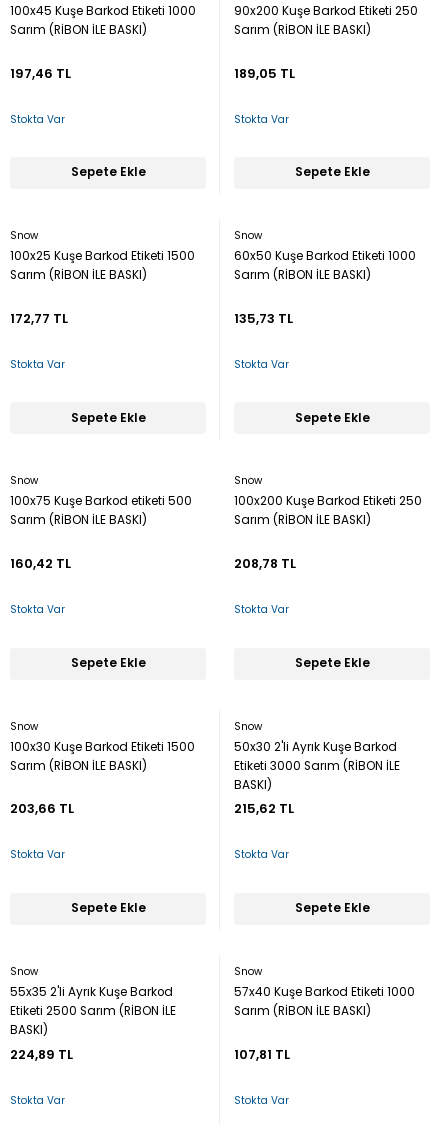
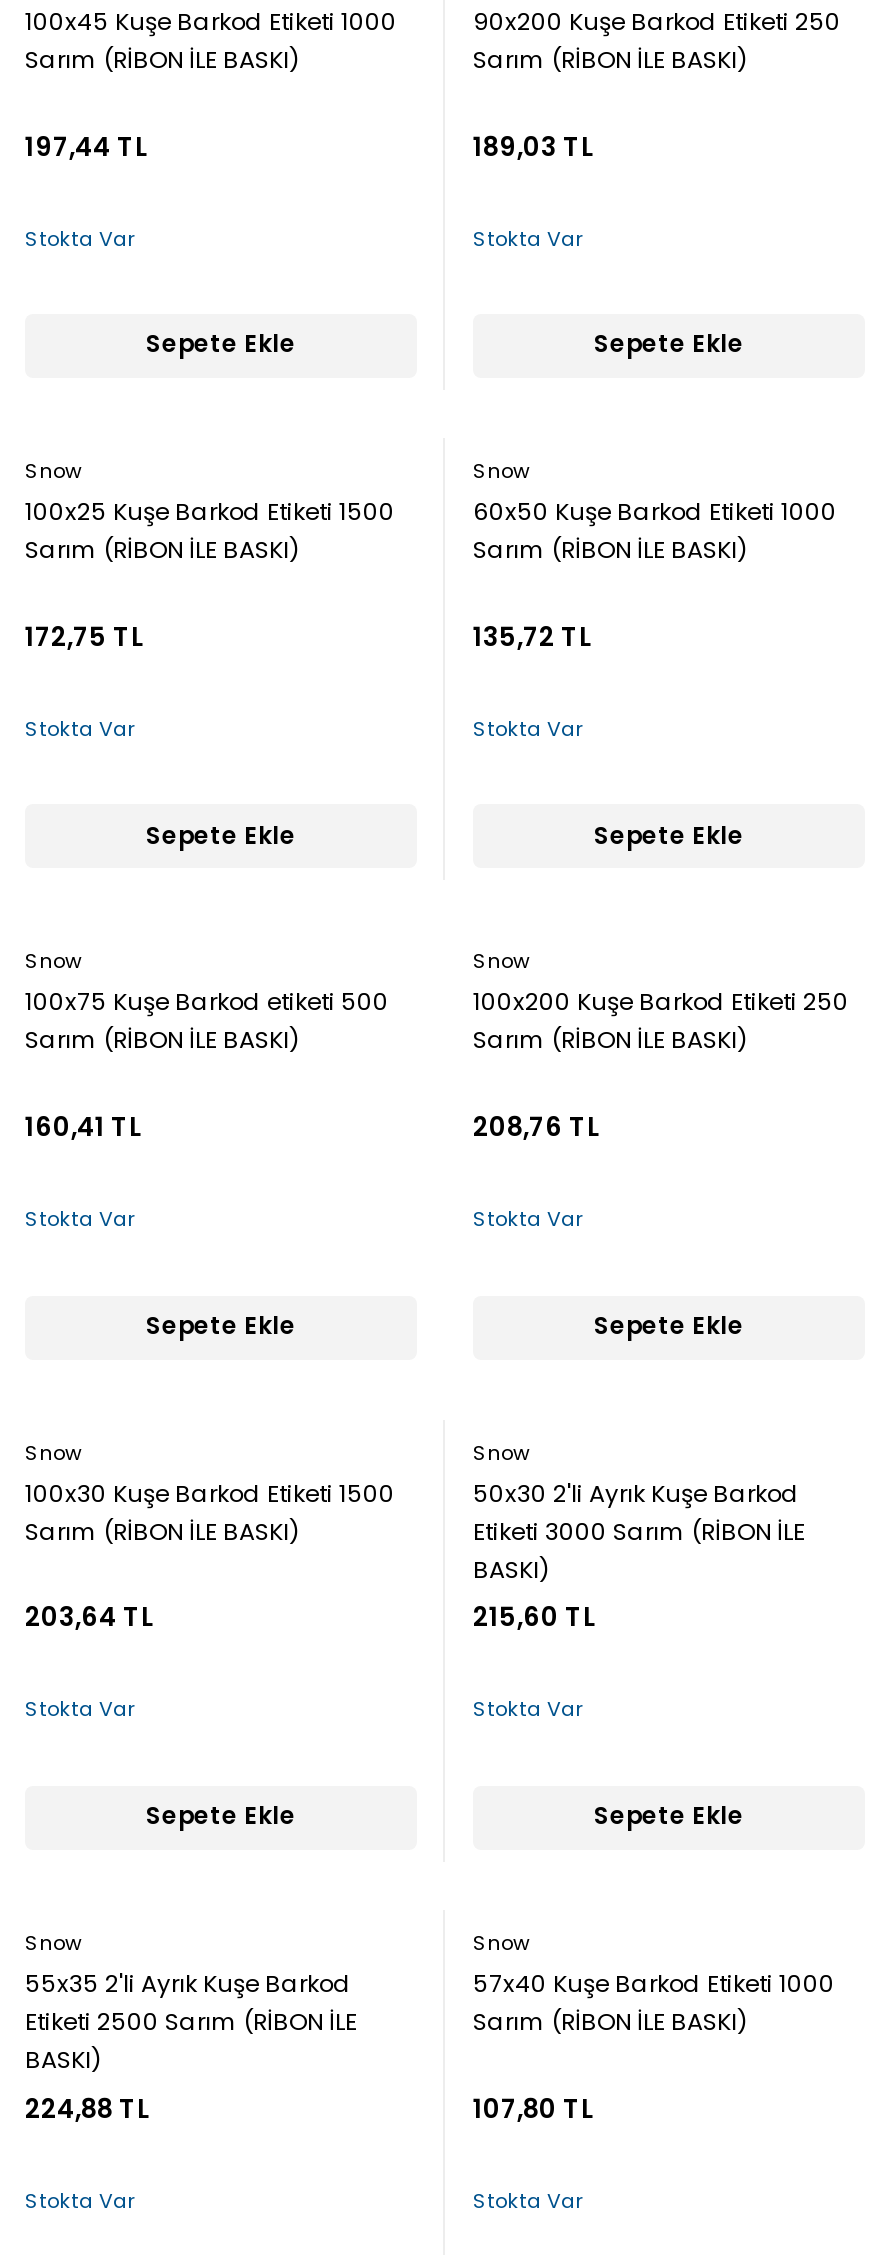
[10,65,71,82] 197,46 TL -> [25,129,147,163] 197,44 TL
[234,65,295,82] 189,05 TL -> [473,129,593,163] 189,03 TL
[10,310,68,327] 172,77 TL -> [25,620,143,654] 172,75 TL
[234,310,293,327] 135,73 TL -> [473,620,591,654] 135,72 TL
[10,555,71,572] 160,42 TL -> [25,1110,141,1144] 160,41 TL
[234,555,296,572] 208,78 TL -> [473,1110,599,1144] 208,76 TL
[10,800,74,817] 203,66 TL -> [25,1601,153,1635] 203,64 TL
[234,800,294,817] 215,62 TL -> [473,1601,595,1635] 215,60 TL
[10,1046,73,1063] 224,89 TL -> [25,2091,149,2125] 224,88 TL
[234,1046,290,1063] 107,81 TL -> [473,2091,593,2125] 107,80 TL

